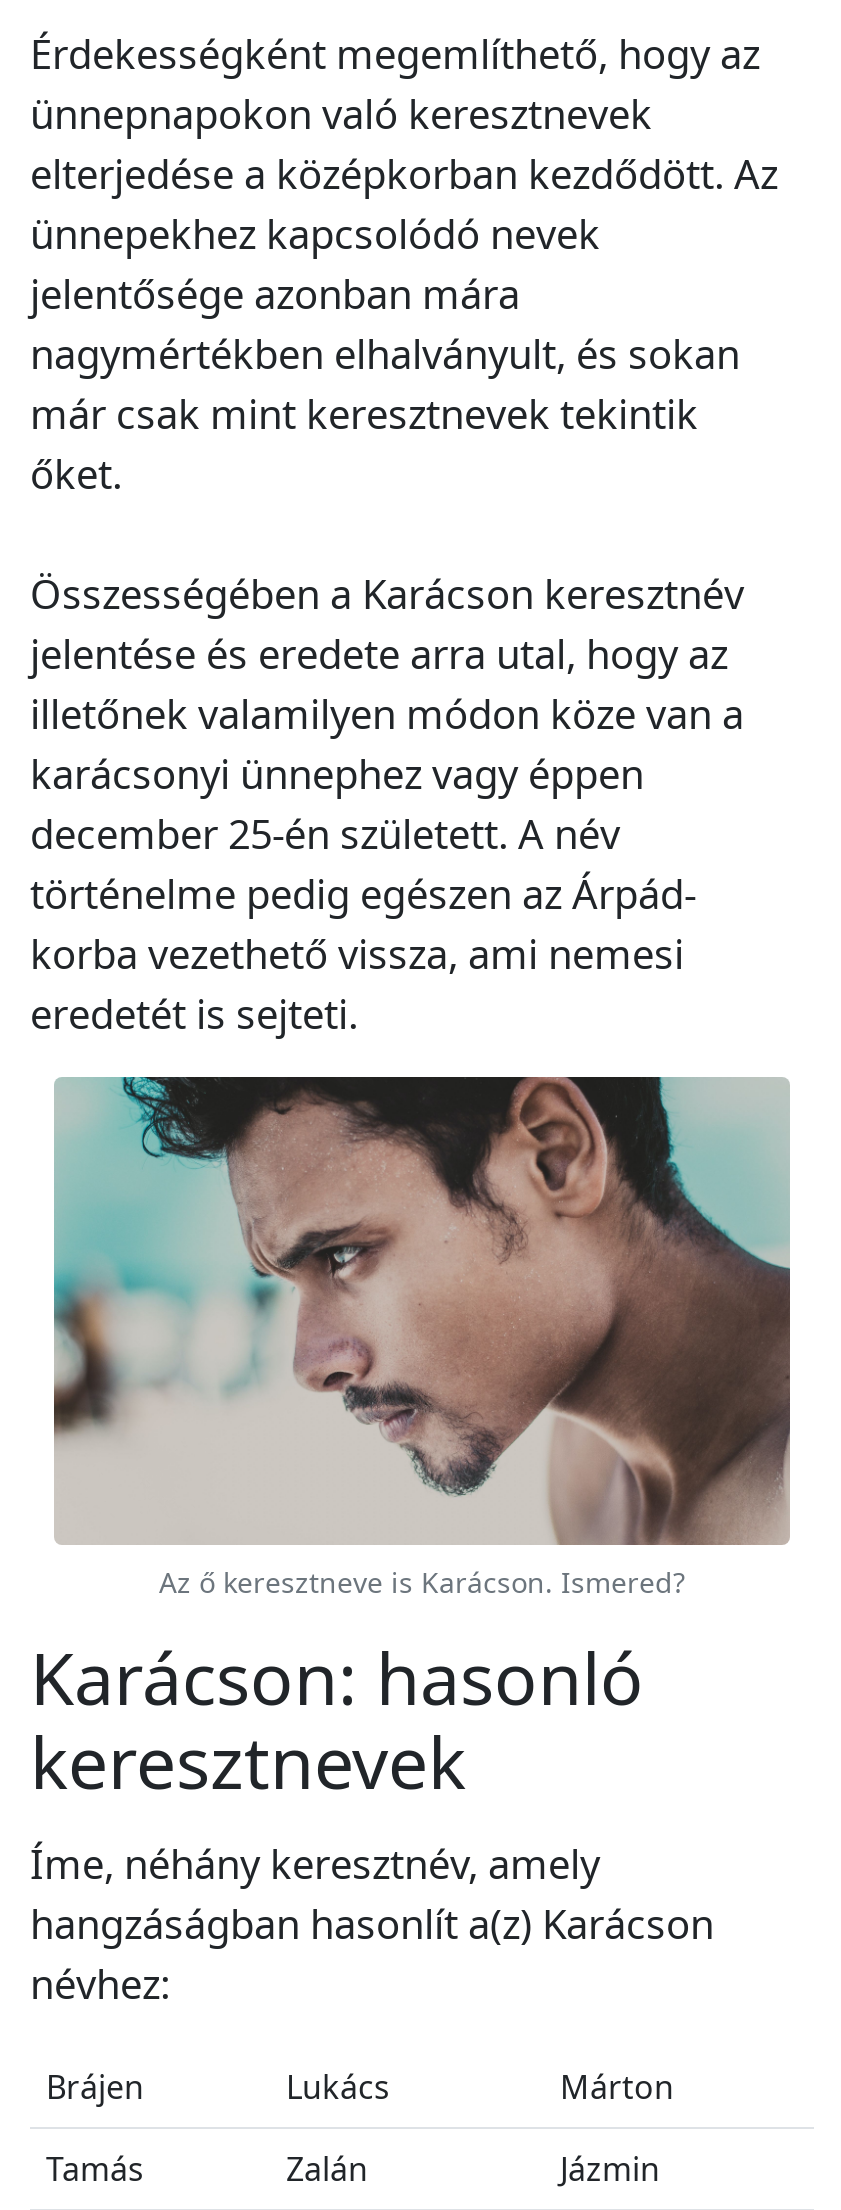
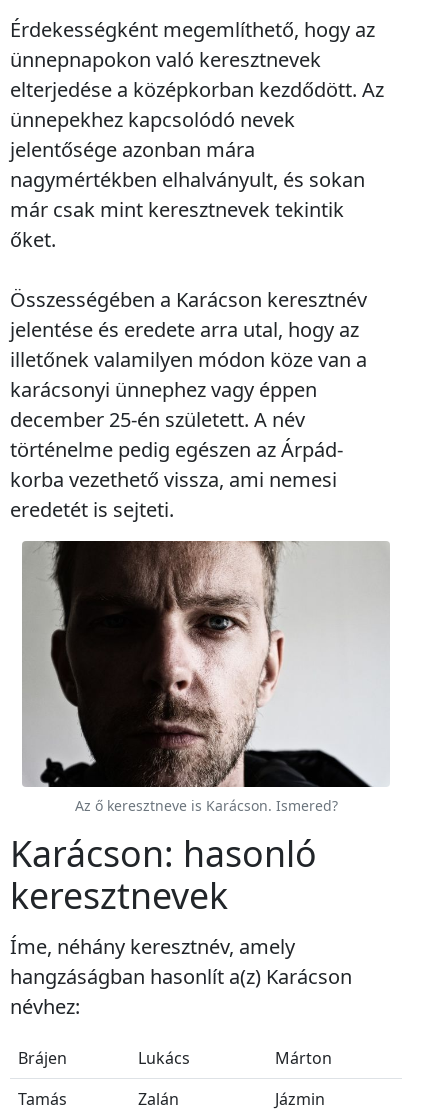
[52,1075,792,1547] [image] -> [22,540,390,788] [image]

